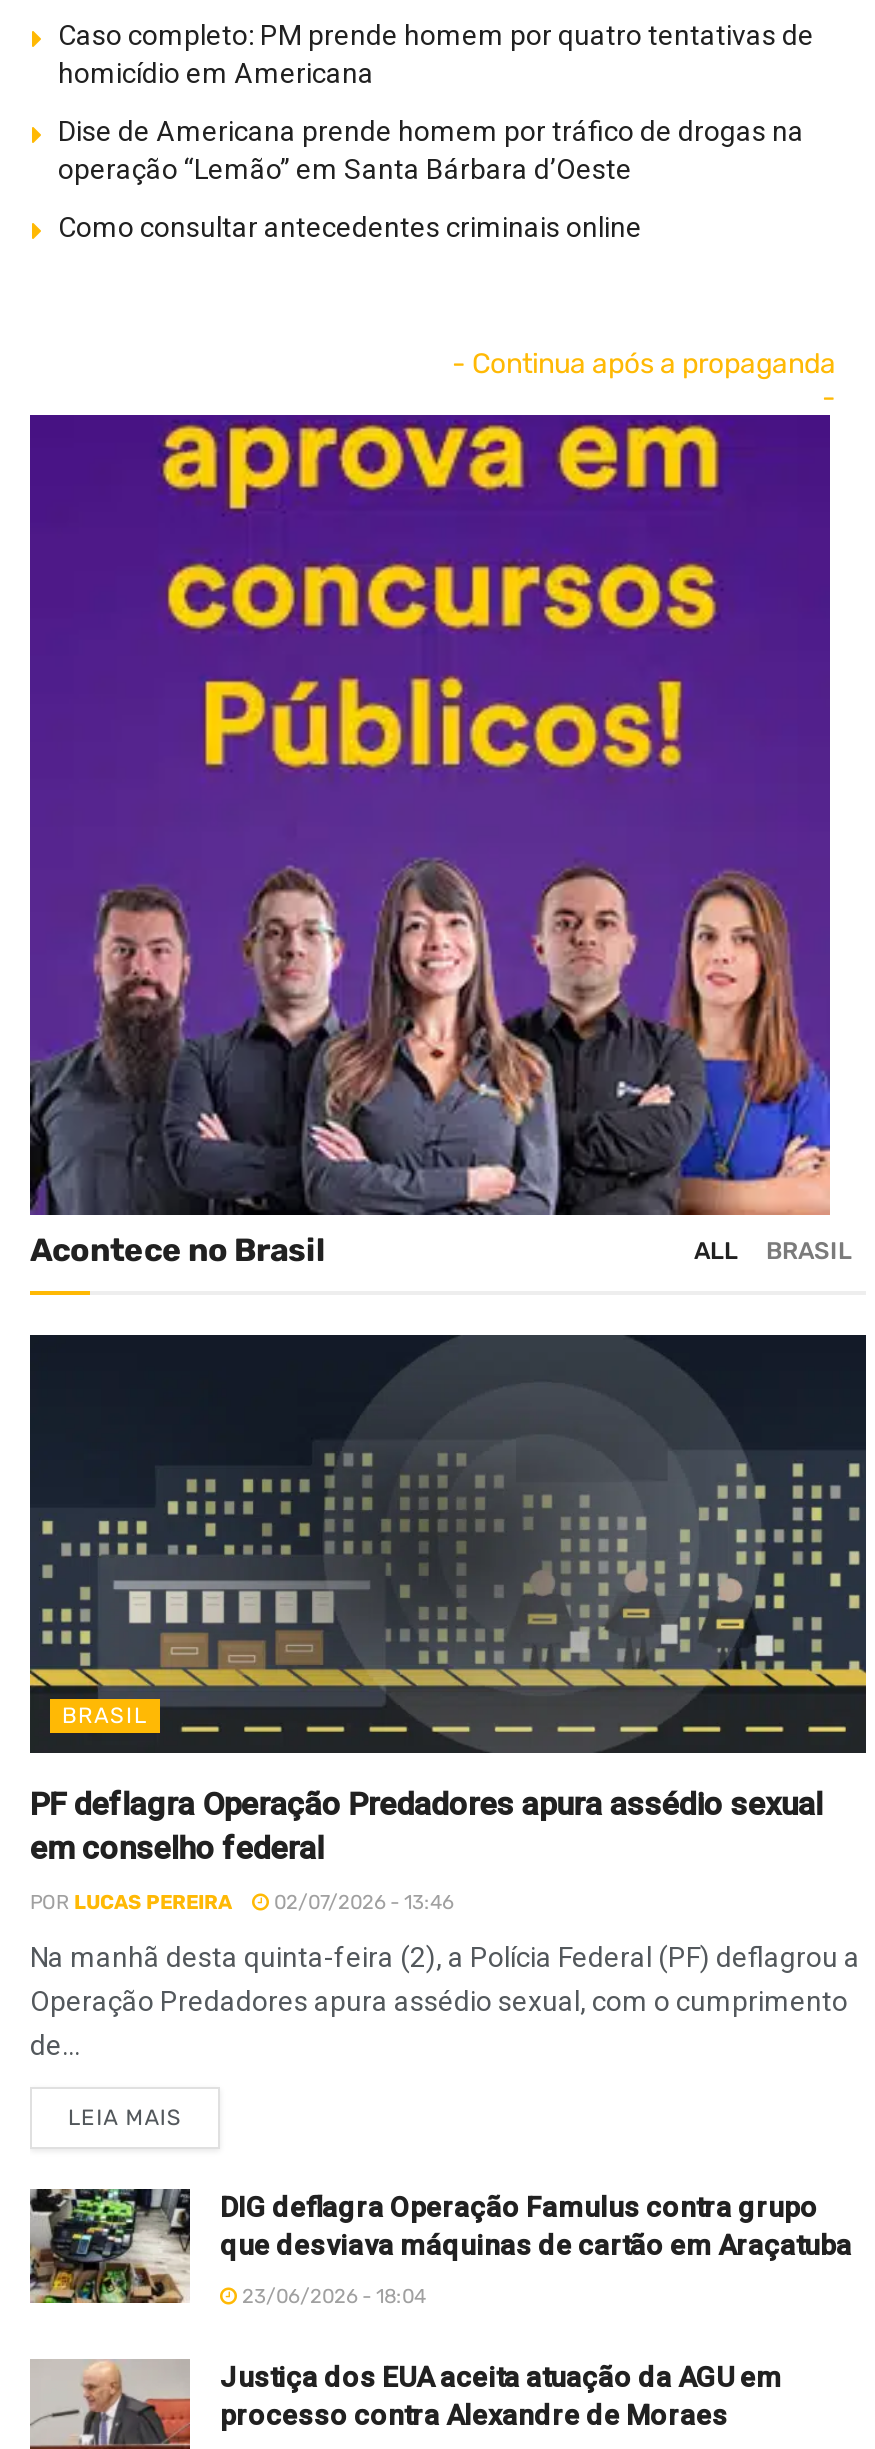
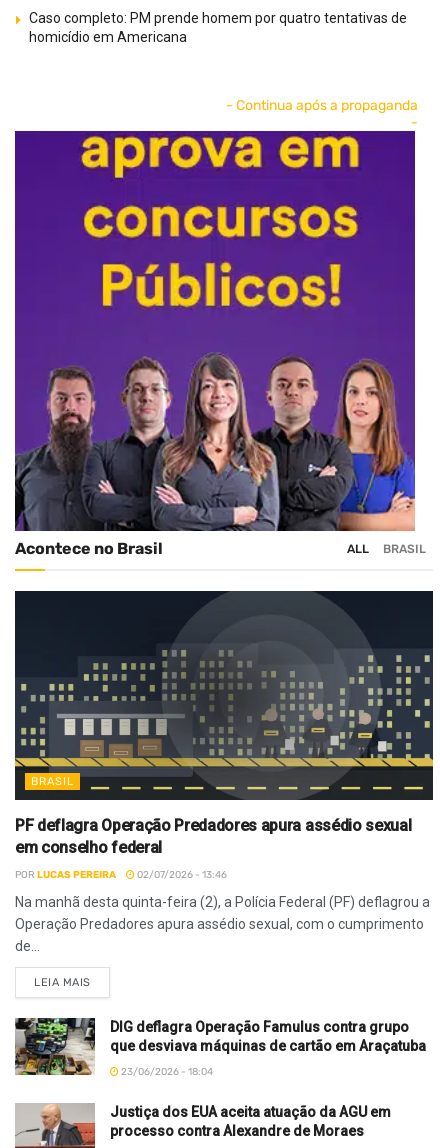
[58,115,804,243] Dise de Americana prende homem por tráfico de drogas na | operação “Lemão” em Santa Bárbara d’Oeste | Como consultar antecedentes criminais online -> none

